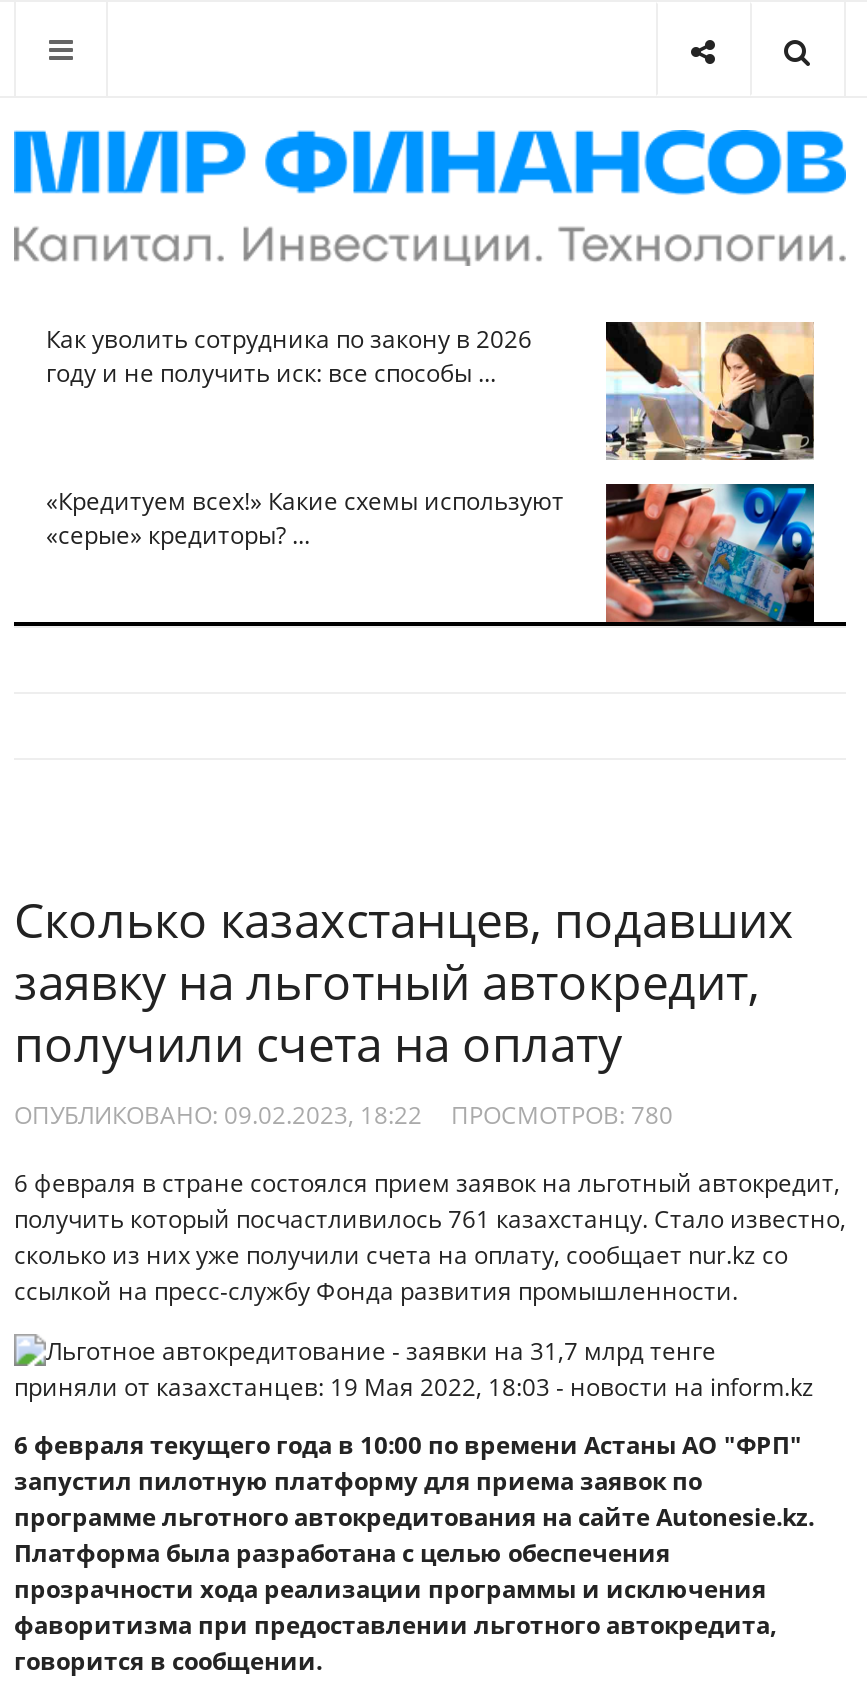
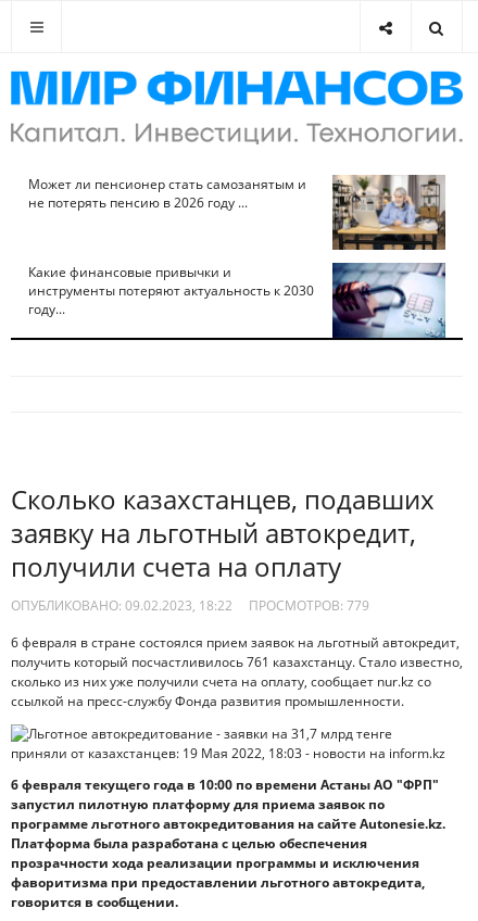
[46,322,532,390] Как уволить сотрудника по закону в 2026 | году и не получить иск: все способы ... -> [28,175,306,212] Может ли пенсионер стать самозанятым и | не потерять пенсию в 2026 году ...
[46,320,814,553] [image] | «Кредитуем всех!» Какие схемы используют | «серые» кредиторы? ... -> [28,174,445,319] [image] | Какие финансовые привычки и | инструменты потеряют актуальность к 2030 | году...
[604,482,816,624] [image] -> [331,262,446,339] [image]
[14,1098,673,1132] ОПУБЛИКОВАНО: 09.02.2023, 18:22 ПРОСМОТРОВ: 780 -> [11,596,369,615] ОПУБЛИКОВАНО: 09.02.2023, 18:22 ПРОСМОТРОВ: 779

